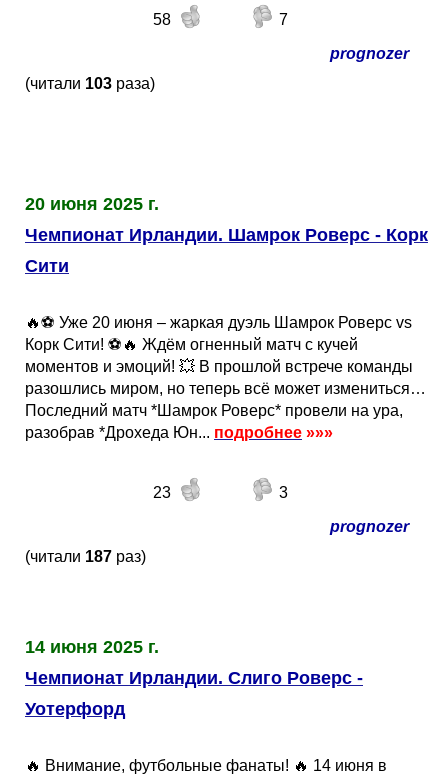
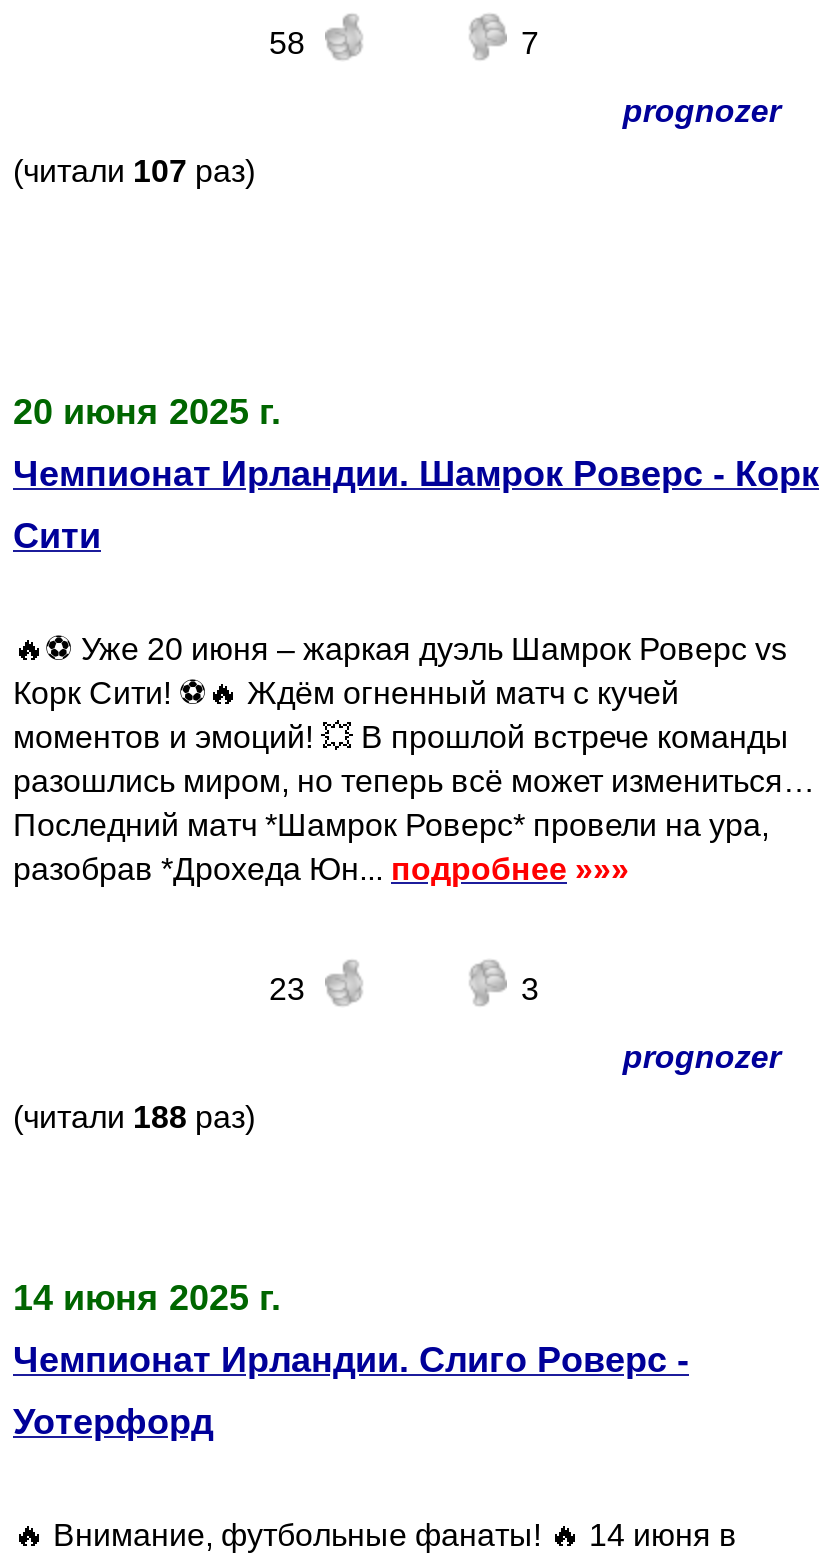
[25,75,155,92] (читали 103 раза) -> [13,154,255,188] (читали 107 раз)
[25,548,146,565] (читали 187 раз) -> [13,1100,255,1134] (читали 188 раз)

